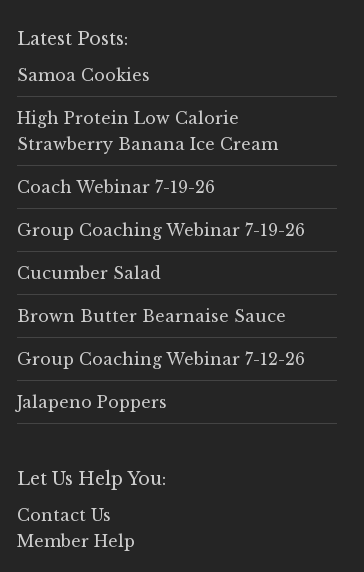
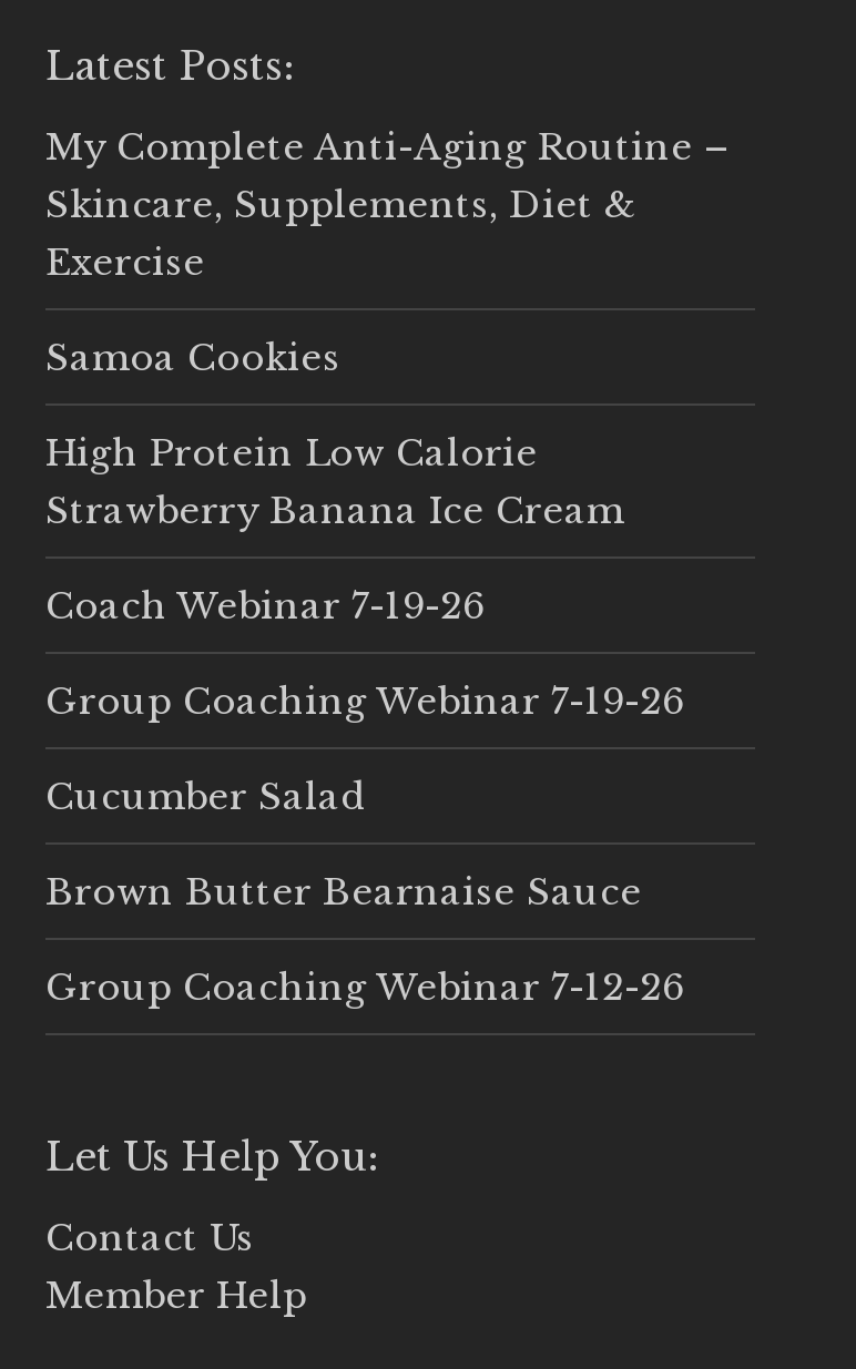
none -> [45,124,728,284] My Complete Anti-Aging Routine – | Skincare, Supplements, Diet & | Exercise
moved [17,65,305,369] -> [45,335,684,1009]: Samoa Cookies | High Protein Low Calorie | Strawberry Banana Ice Cream | Coach Webinar 7-19-26 | Group Coaching Webinar 7-19-26 | Cucumber Salad | Brown Butter Bearnaise Sauce | Group Coaching Webinar 7-12-26
[17,392,167,412] Jalapeno Poppers -> none

